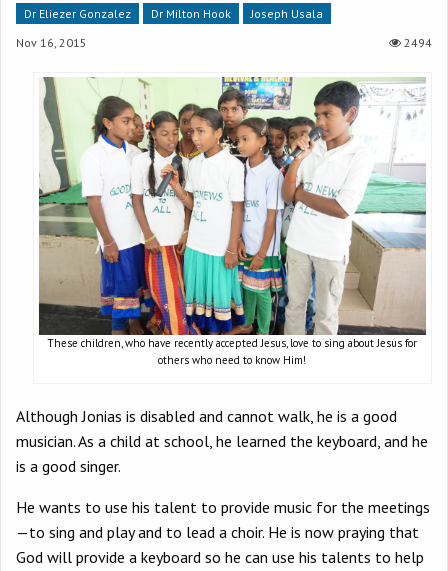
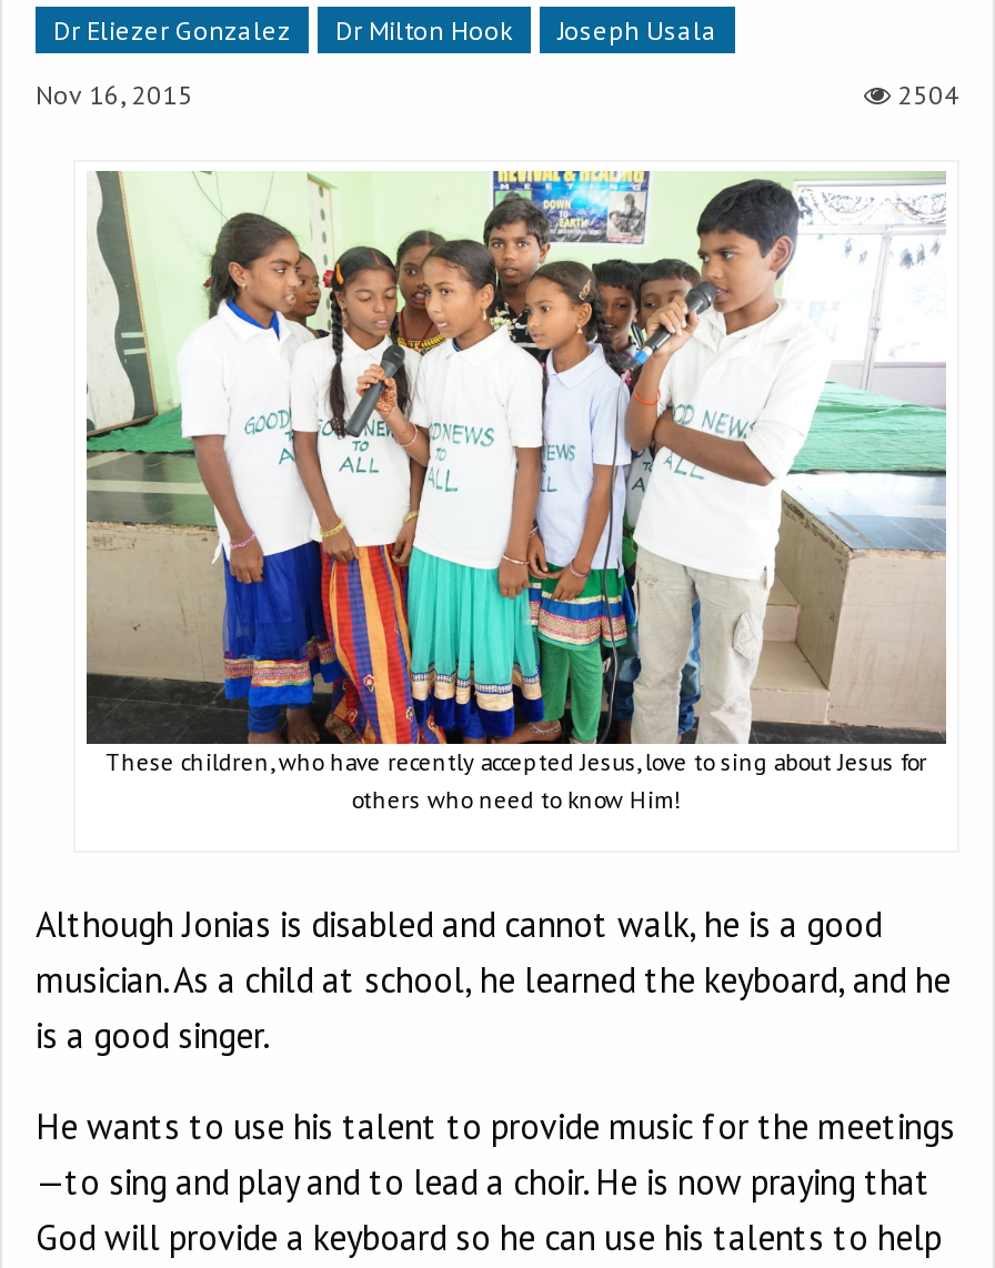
[401,35,432,50] 2494 -> [891,78,959,111] 2504

